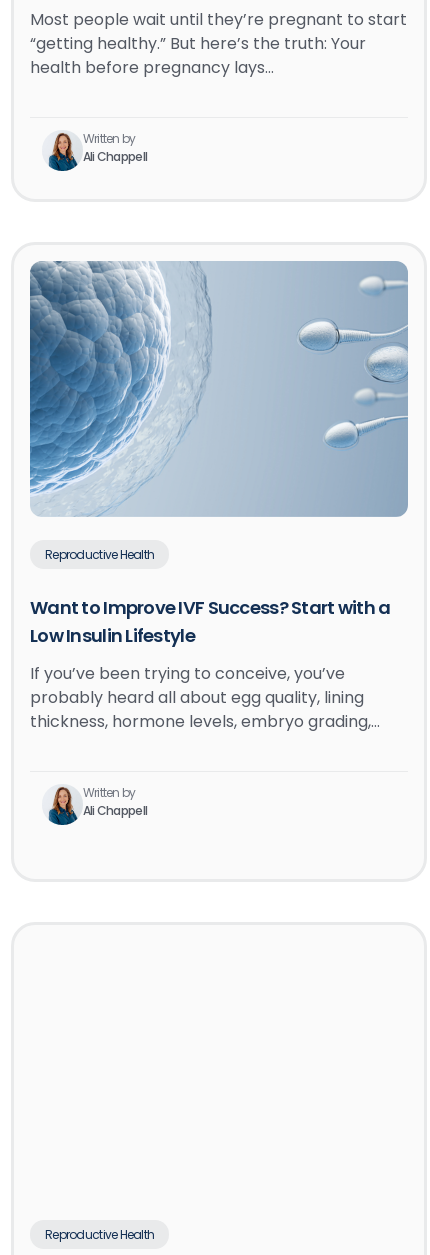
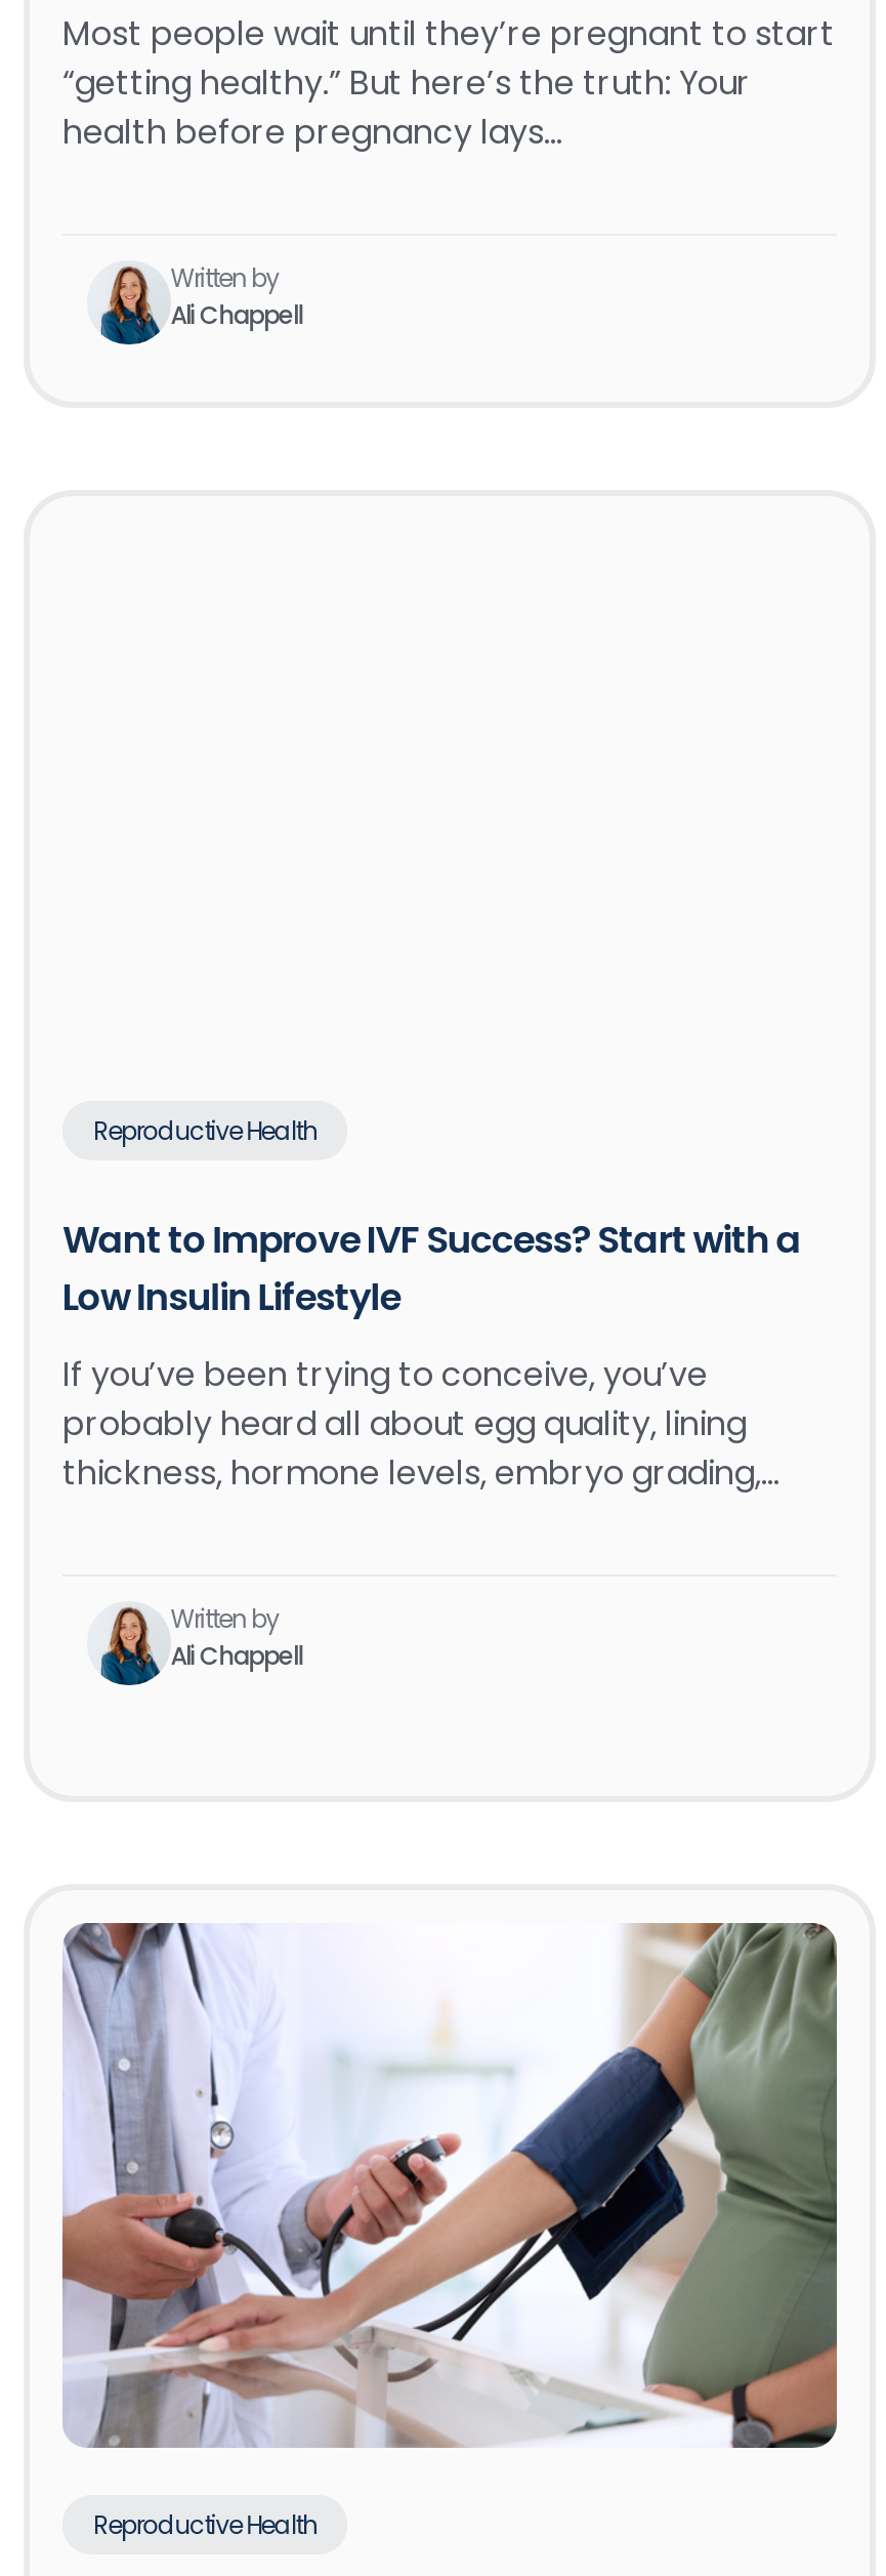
[29,260,409,518] [image] -> none
none -> [60,1921,839,2450] [image]

